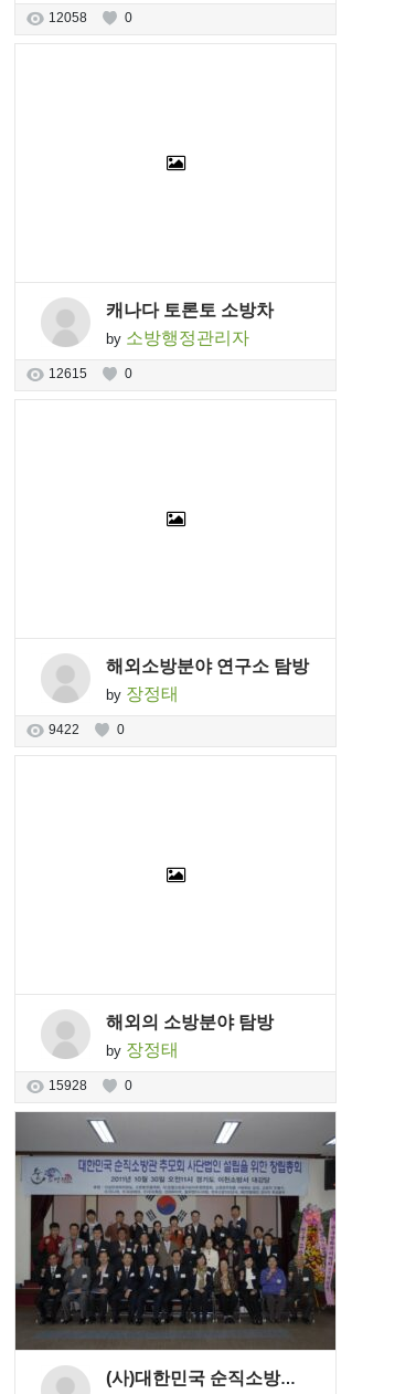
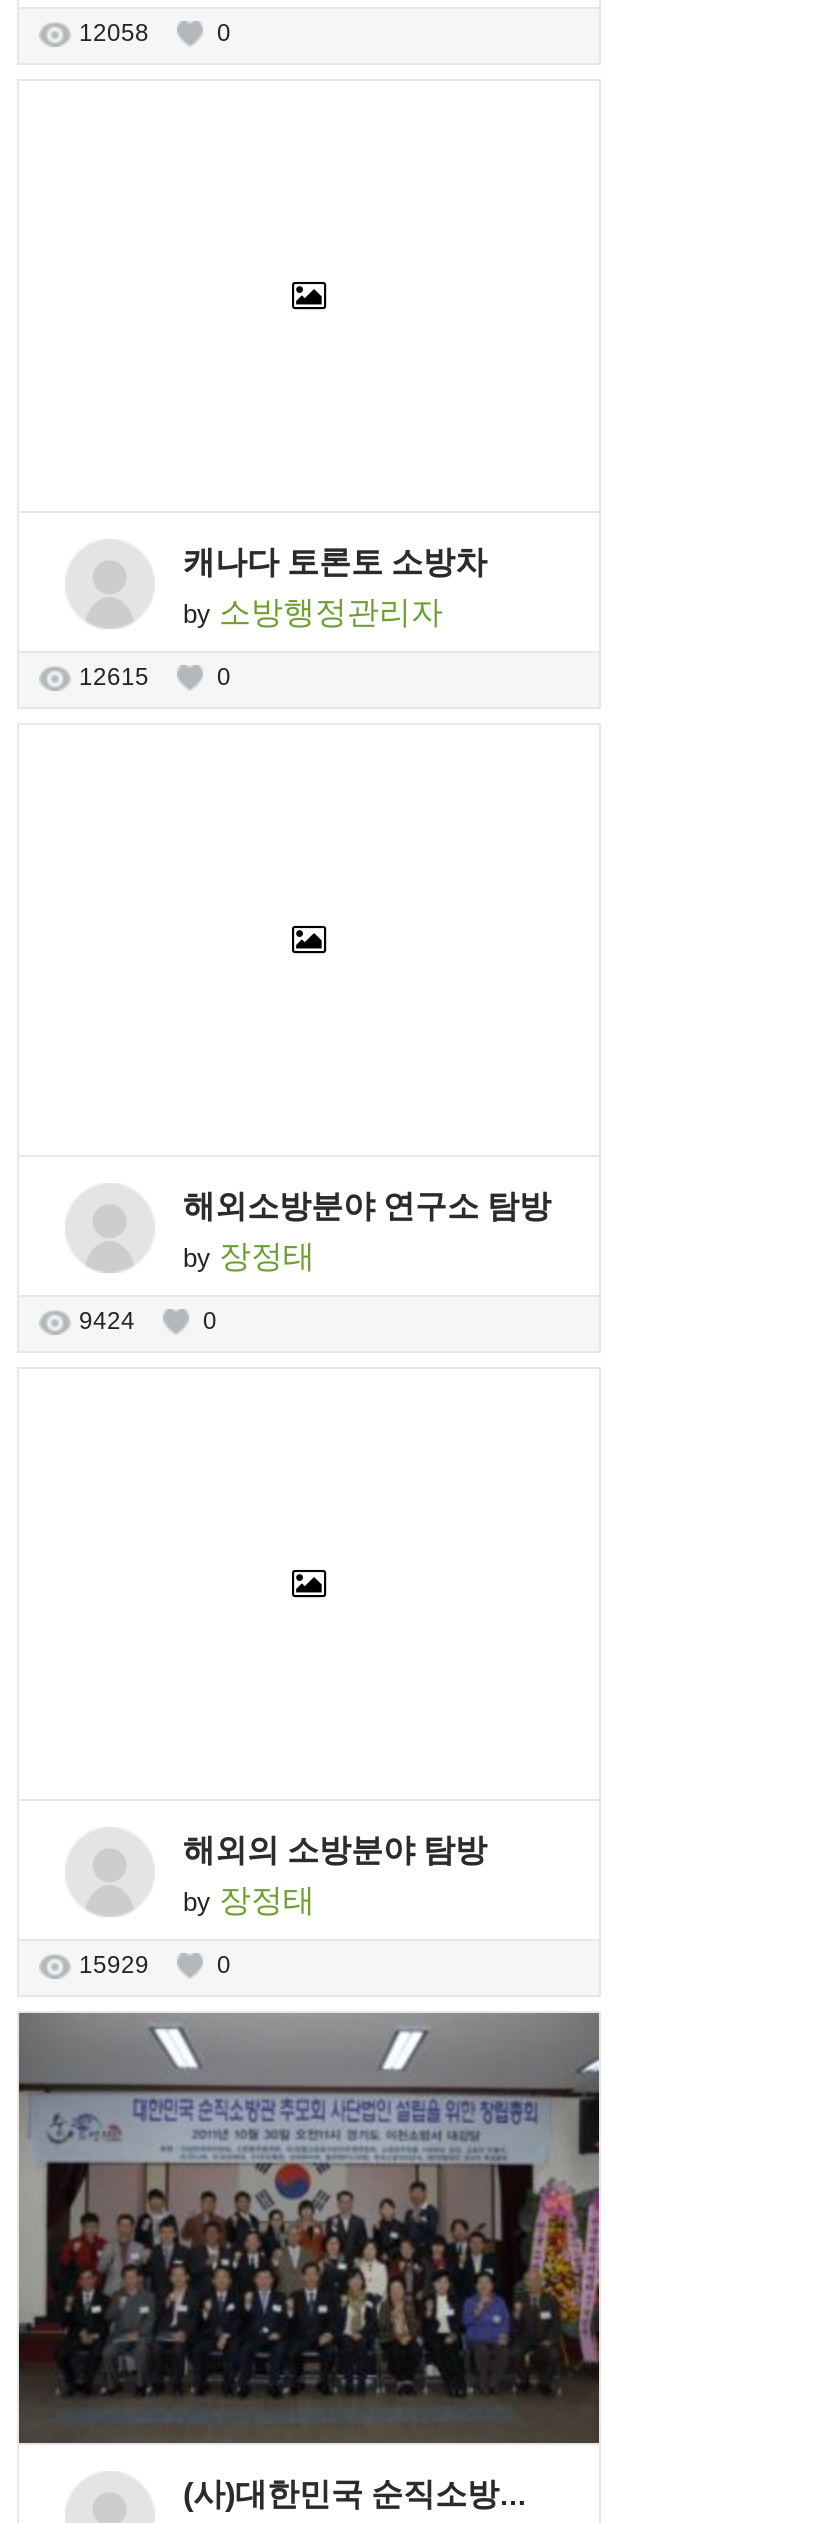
[49,722,79,737] 9422 -> [79,1307,135,1335] 9424
[49,1078,87,1093] 15928 -> [79,1951,149,1979] 15929

